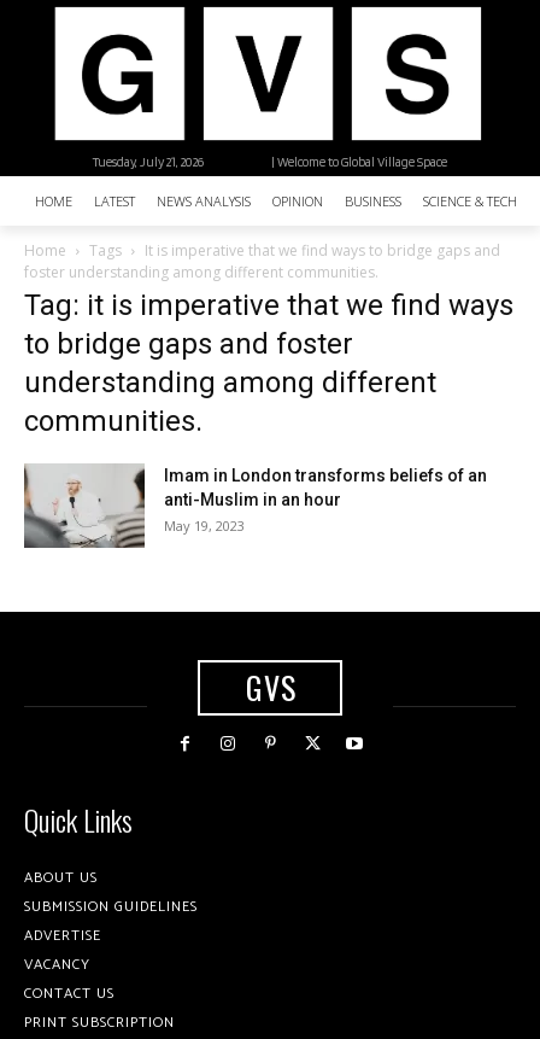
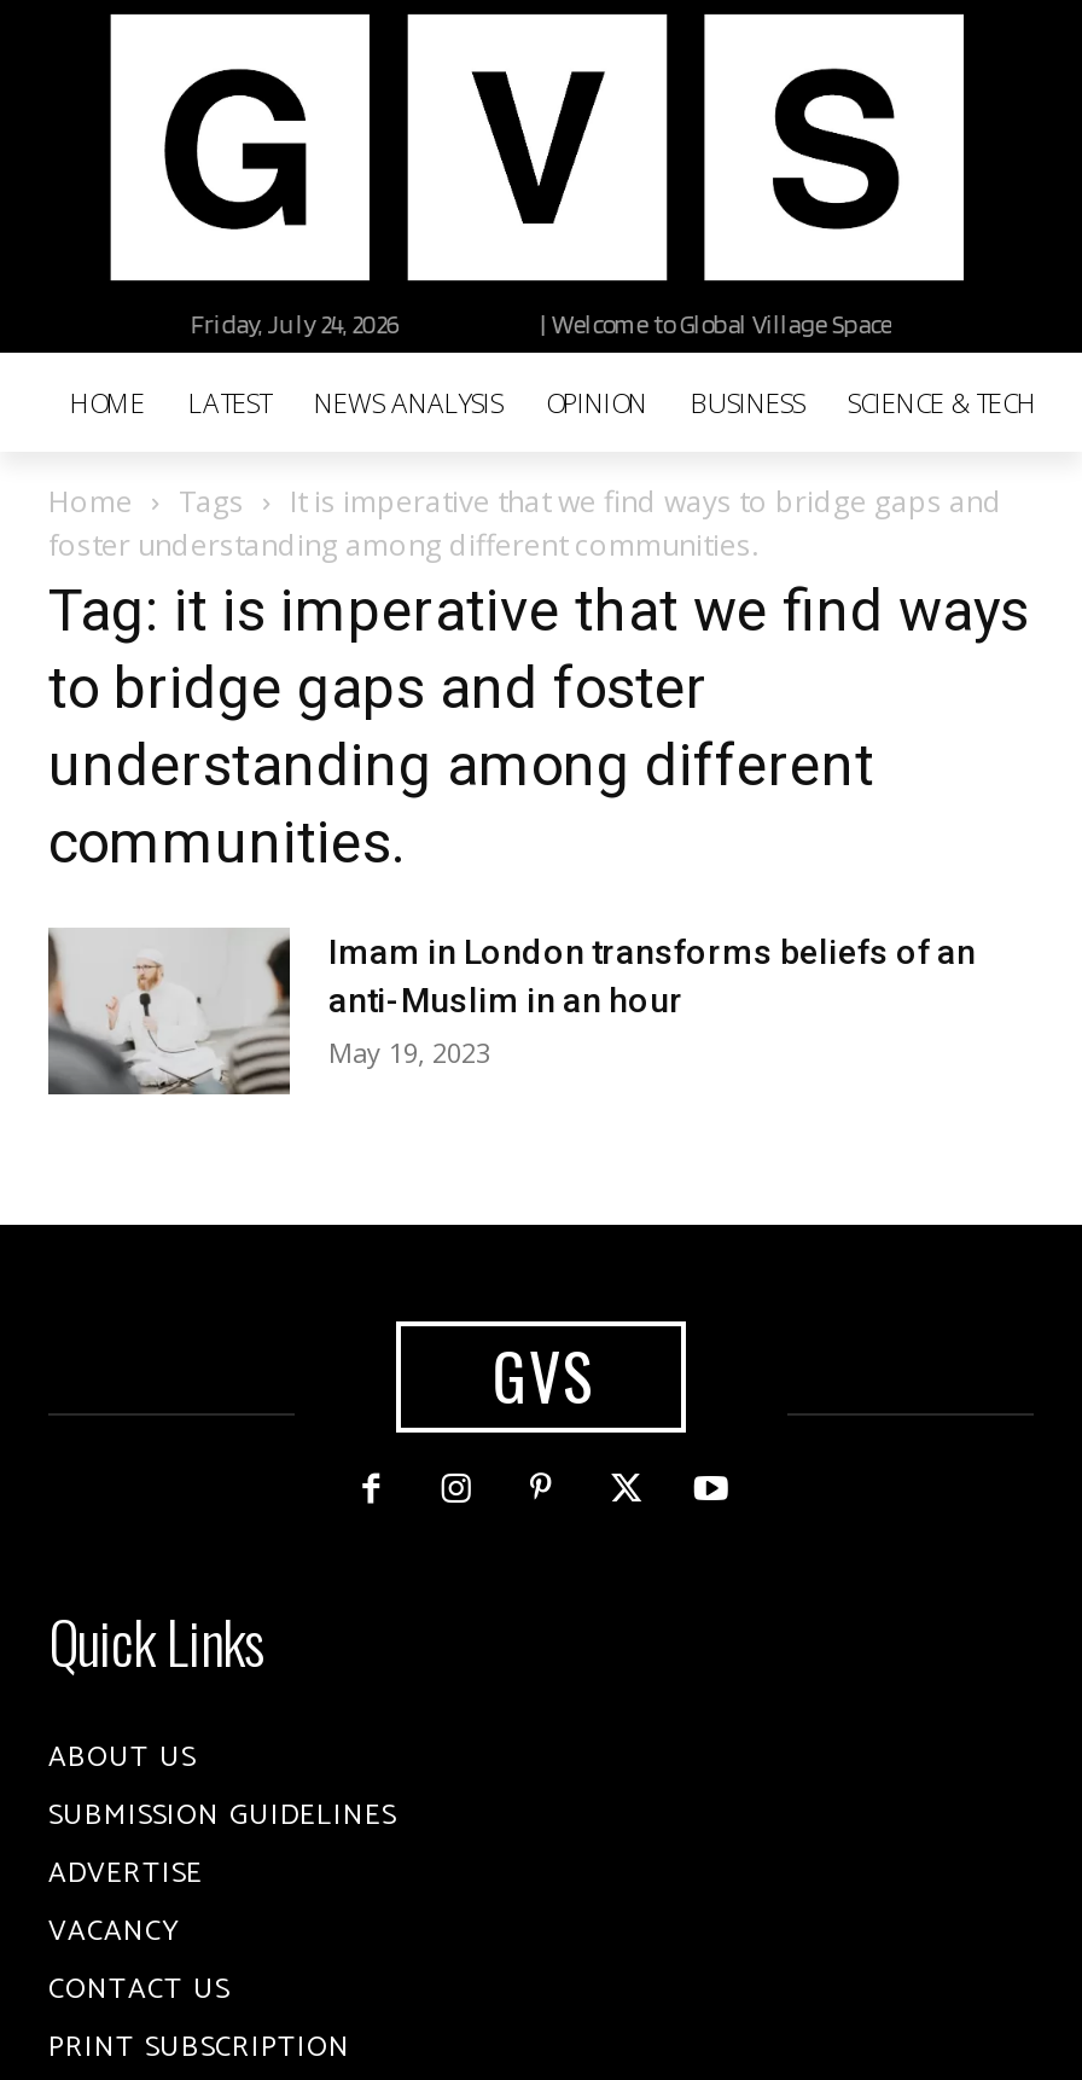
[92,153,203,170] Tuesday, July 21, 2026 -> [190,307,398,341] Friday, July 24, 2026

